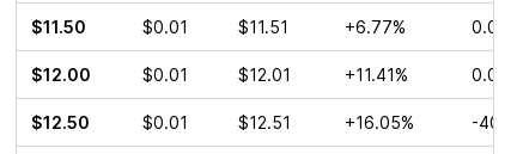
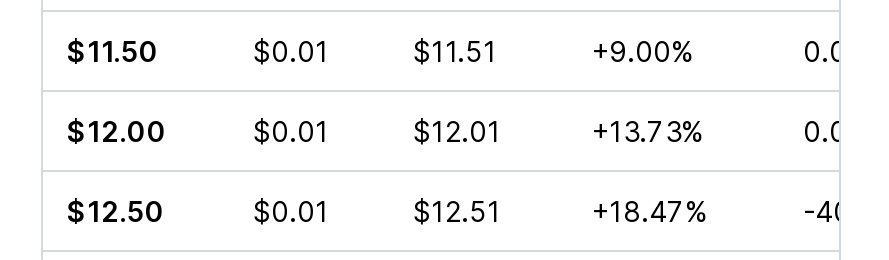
[345,17,406,37] +6.77% -> [591,34,693,68] +9.00%
[345,64,408,85] +11.41% -> [591,114,703,148] +13.73%
[345,112,414,133] +16.05% -> [591,194,707,228] +18.47%

